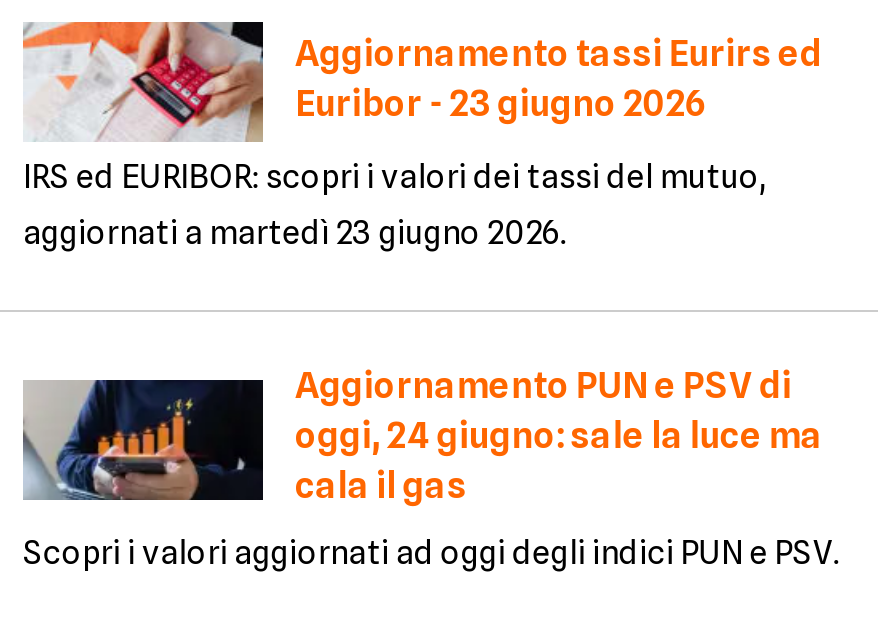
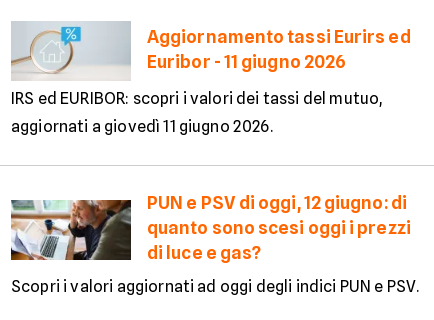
[21,20,707,142] [image] | Euribor - 23 giugno 2026 -> [11,21,346,80] [image] | Euribor - 11 giugno 2026
[23,214,567,252] aggiornati a martedì 23 giugno 2026. -> [11,117,273,136] aggiornati a giovedì 11 giugno 2026.
[21,364,823,506] [image] | Aggiornamento PUN e PSV di | oggi, 24 giugno: sale la luce ma | cala il gas -> [10,192,411,263] [image] | PUN e PSV di oggi, 12 giugno: di | quanto sono scesi oggi i prezzi | di luce e gas?

